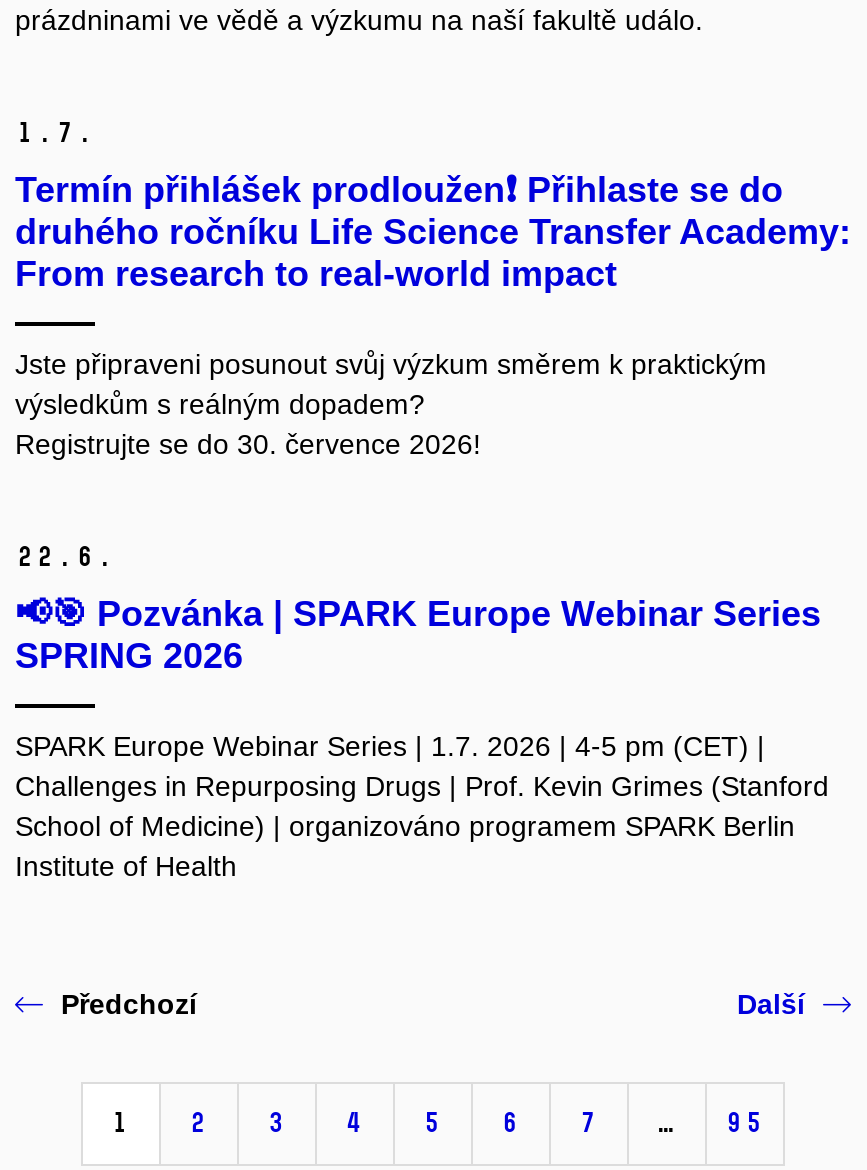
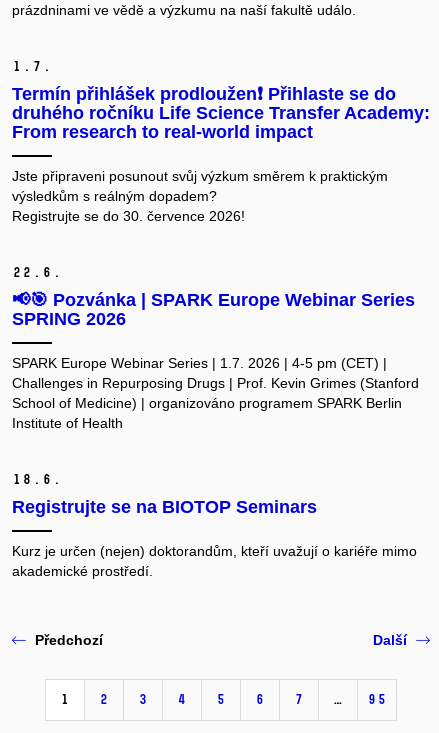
none -> [12,471,417,579] 18. 6. | Registrujte se na BIOTOP Seminars | Kurz je určen (nejen) doktorandům, kteří uvažují o kariéře mimo | akademické prostředí.

